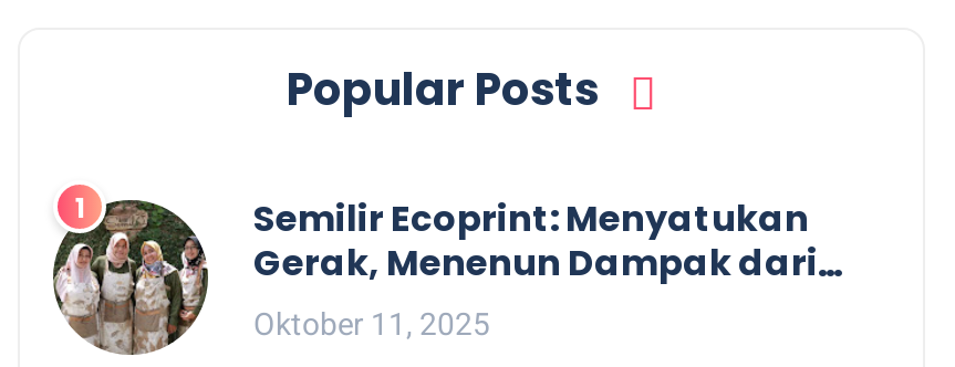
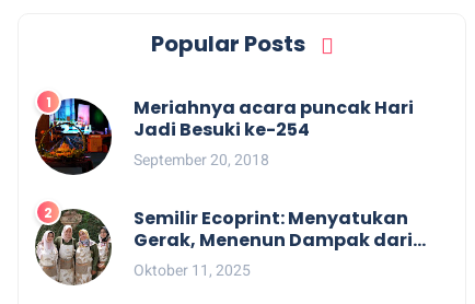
none -> [35,95,414,174] [image] | Meriahnya acara puncak Hari | Jadi Besuki ke-254 | September 20, 2018

